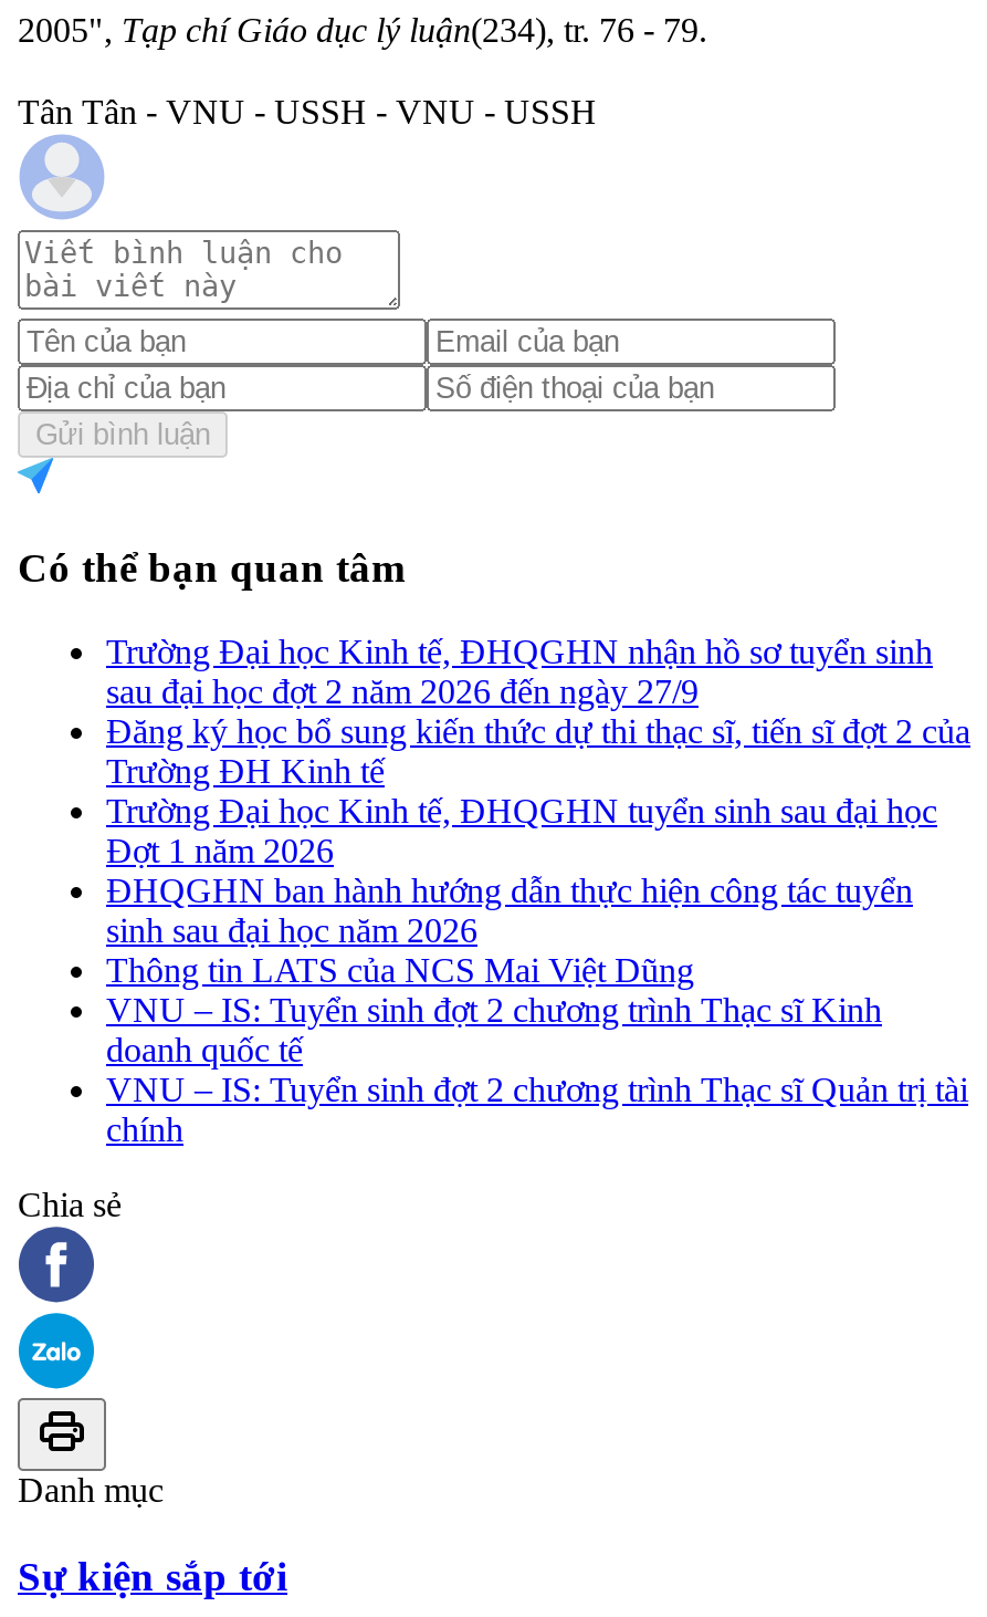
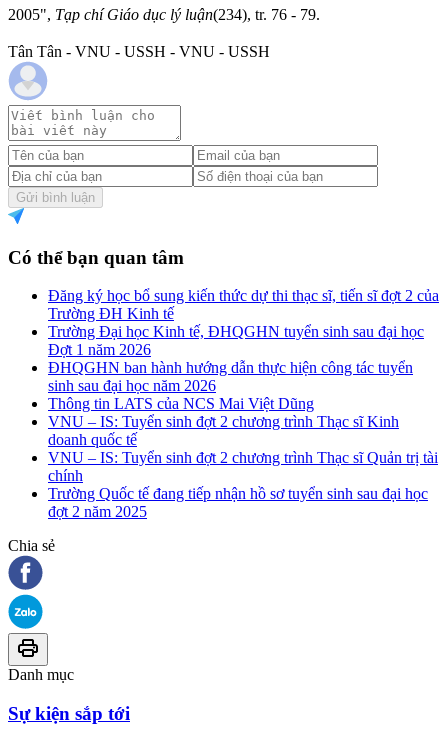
[106,633,933,711] Trường Đại học Kinh tế, ĐHQGHN nhận hồ sơ tuyển sinh | sau đại học đợt 2 năm 2026 đến ngày 27/9 -> none
moved [106,713,970,1148] -> [48,287,439,484]: Đăng ký học bổ sung kiến thức dự thi thạc sĩ, tiến sĩ đợt 2 của | Trường ĐH Kinh tế | Trường Đại học Kinh tế, ĐHQGHN tuyển sinh sau đại học | ... | VNU – IS: Tuyển sinh đợt 2 chương trình Thạc sĩ Quản trị tài | chính
none -> [48,485,428,520] Trường Quốc tế đang tiếp nhận hồ sơ tuyển sinh sau đại học | đợt 2 năm 2025

